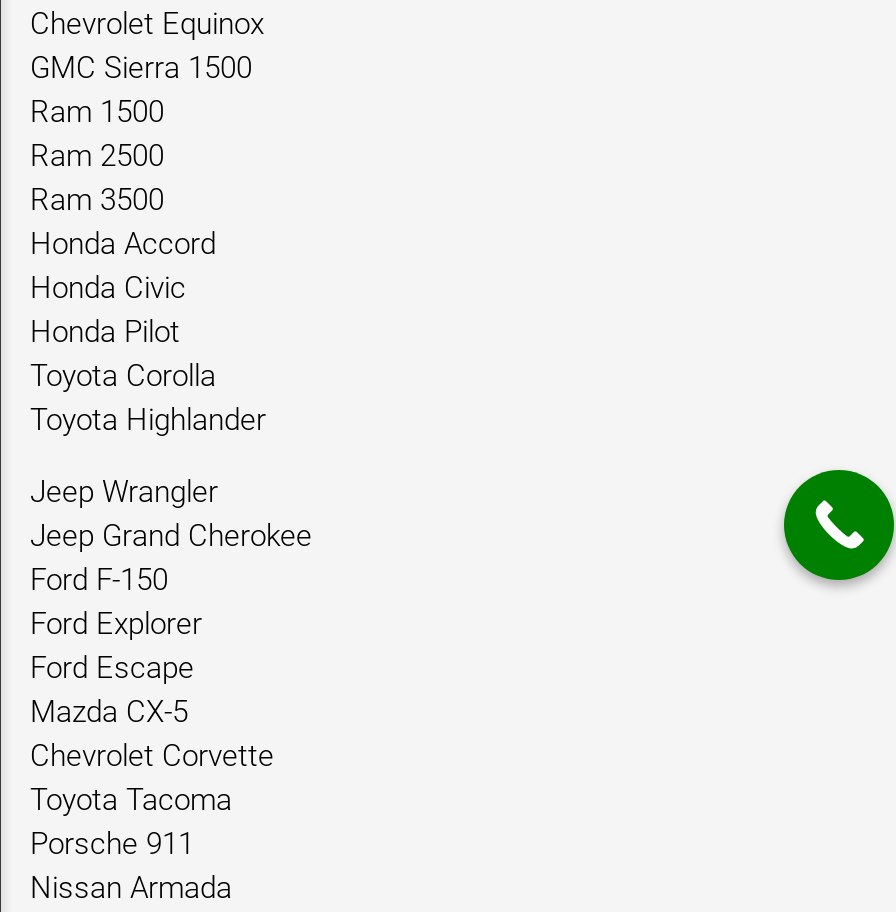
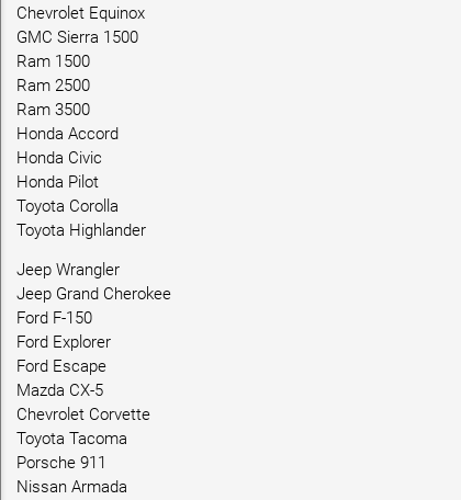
[780,468,890,588] [image] -> none

